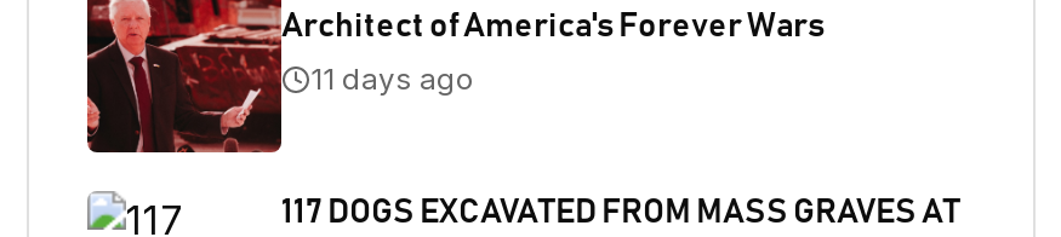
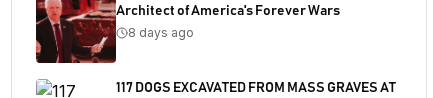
[310,60,475,97] 11 days ago -> [128,25,194,40] 8 days ago

